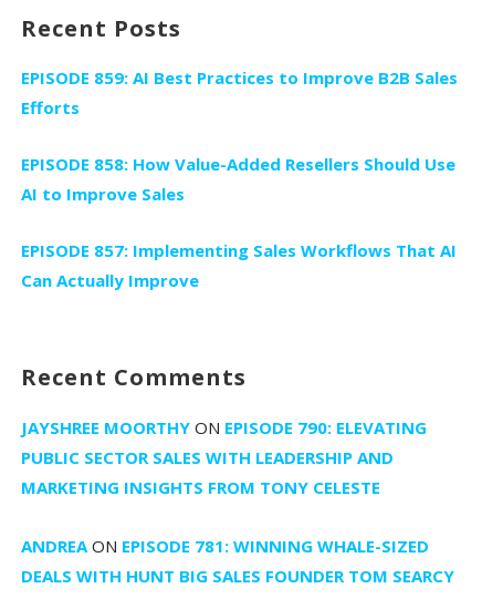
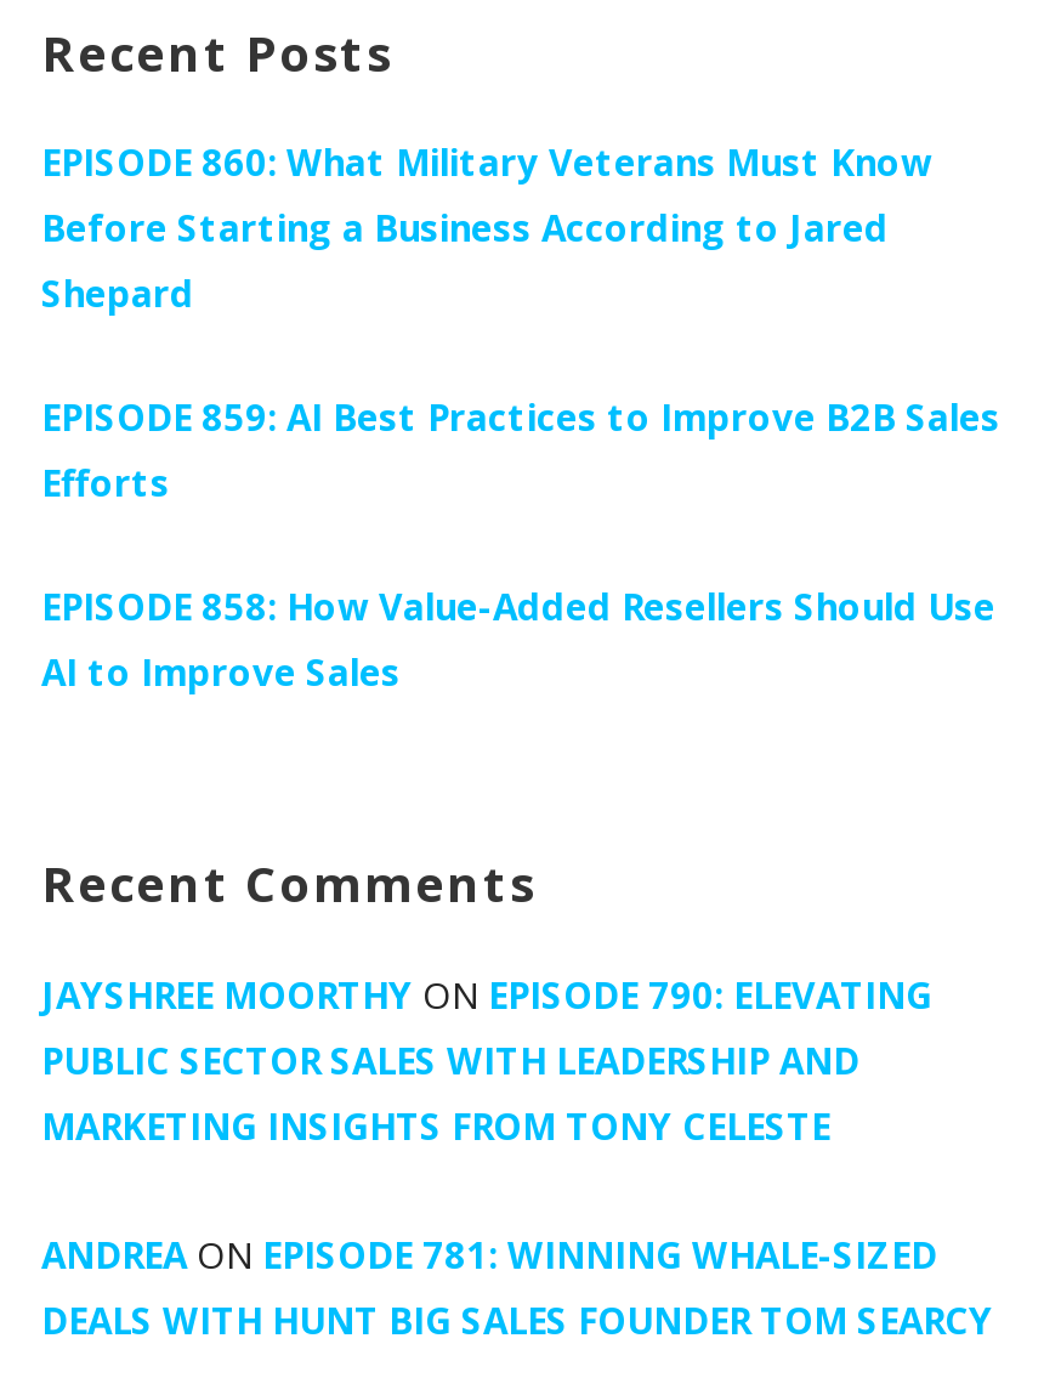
none -> [41,137,932,317] EPISODE 860: What Military Veterans Must Know | Before Starting a Business According to Jared | Shepard
moved [21,66,458,205] -> [41,392,1000,696]: EPISODE 859: AI Best Practices to Improve B2B Sales | Efforts | EPISODE 858: How Value-Added Resellers Should Use | AI to Improve Sales
[21,239,457,291] EPISODE 857: Implementing Sales Workflows That AI | Can Actually Improve -> none

